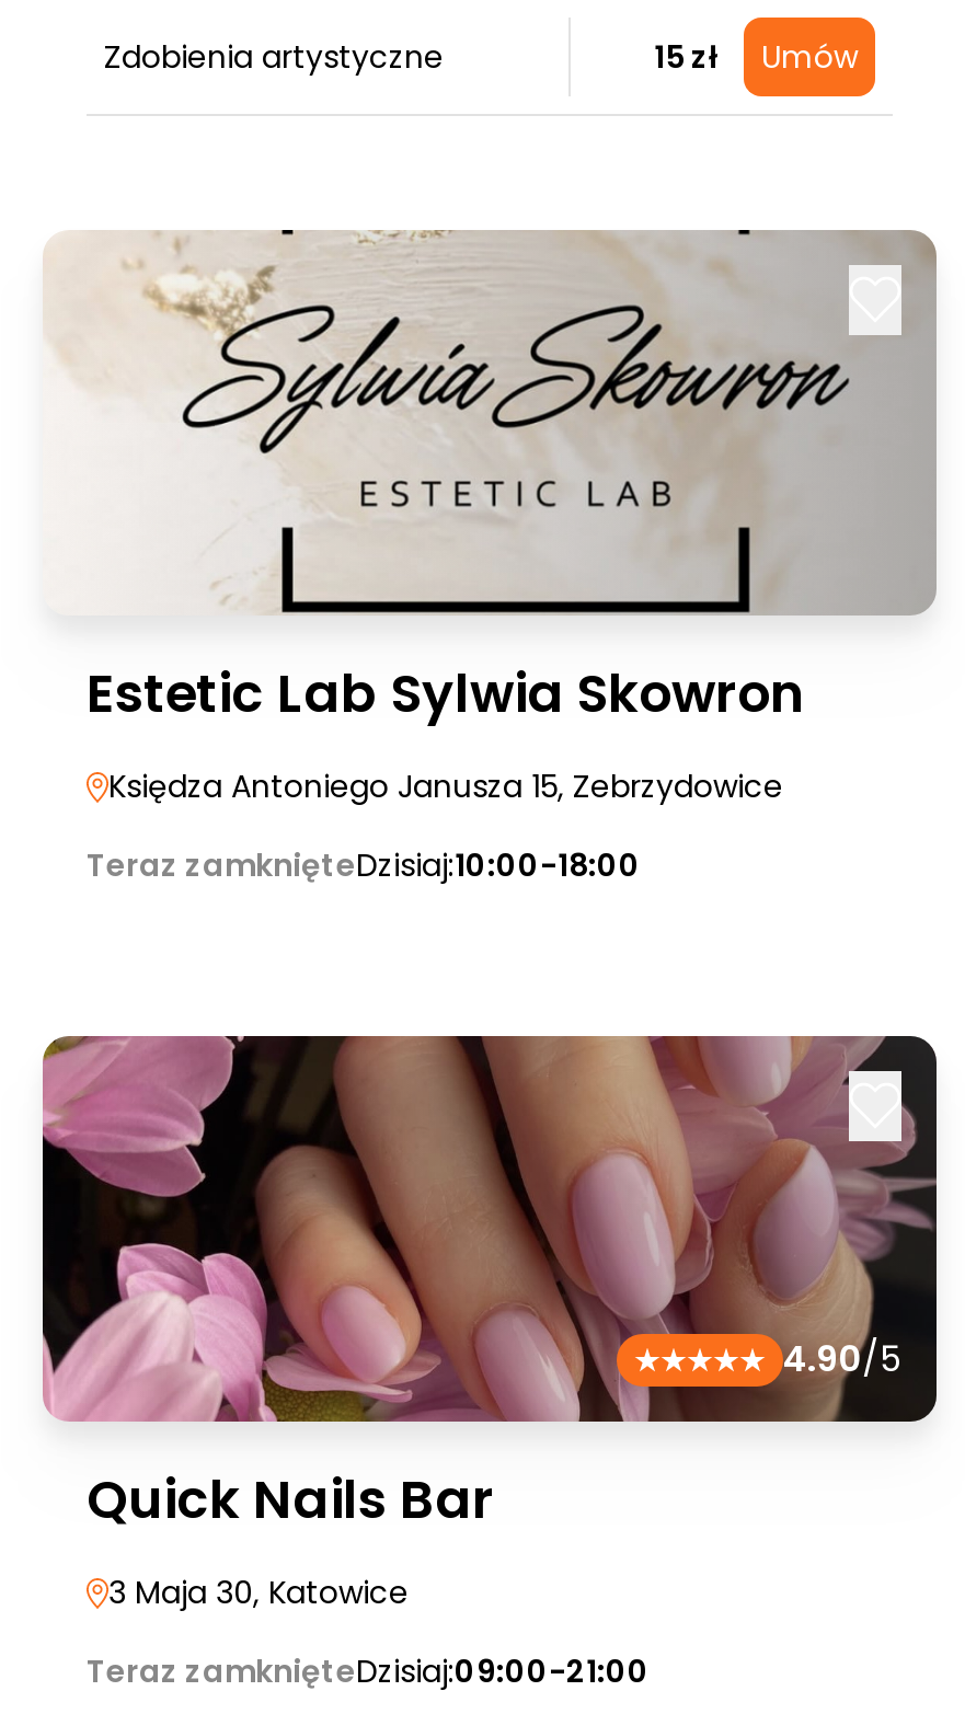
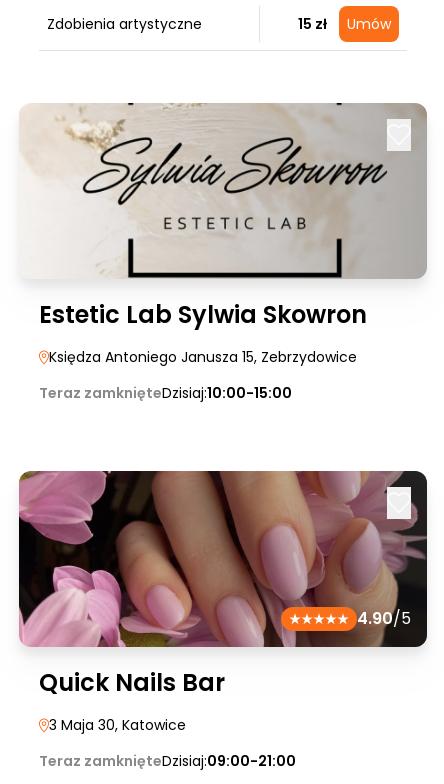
[87,843,641,887] Teraz zamknięteDzisiaj:10:00-18:00 -> [39,383,292,403] Teraz zamknięteDzisiaj:10:00-15:00

